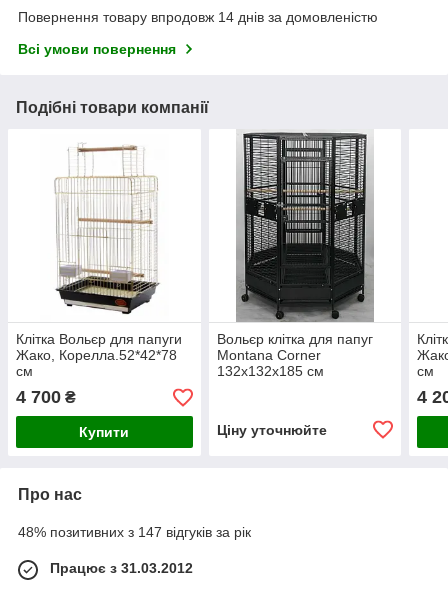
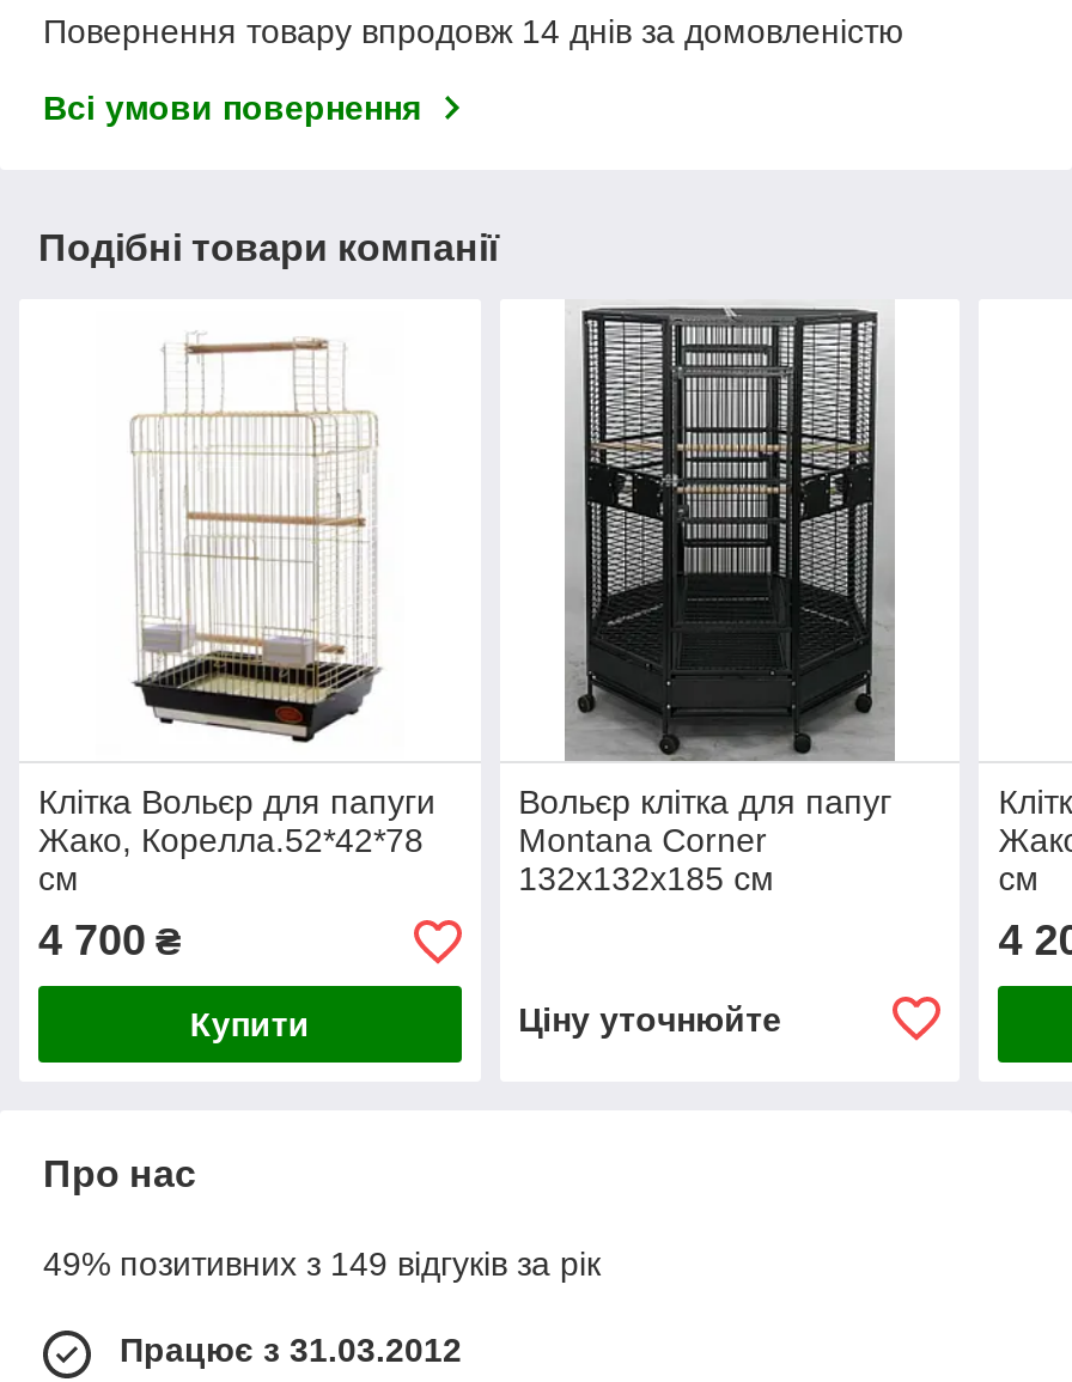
[18,524,251,540] 48% позитивних з 147 відгуків за рік -> [43,1245,601,1283] 49% позитивних з 149 відгуків за рік

